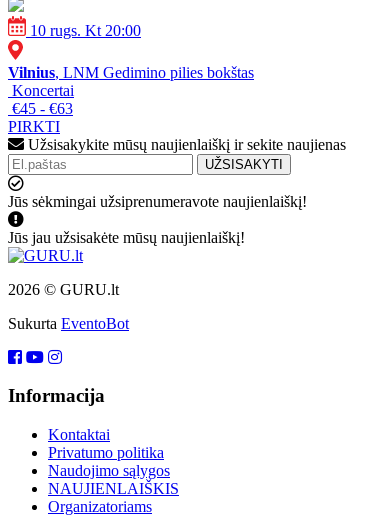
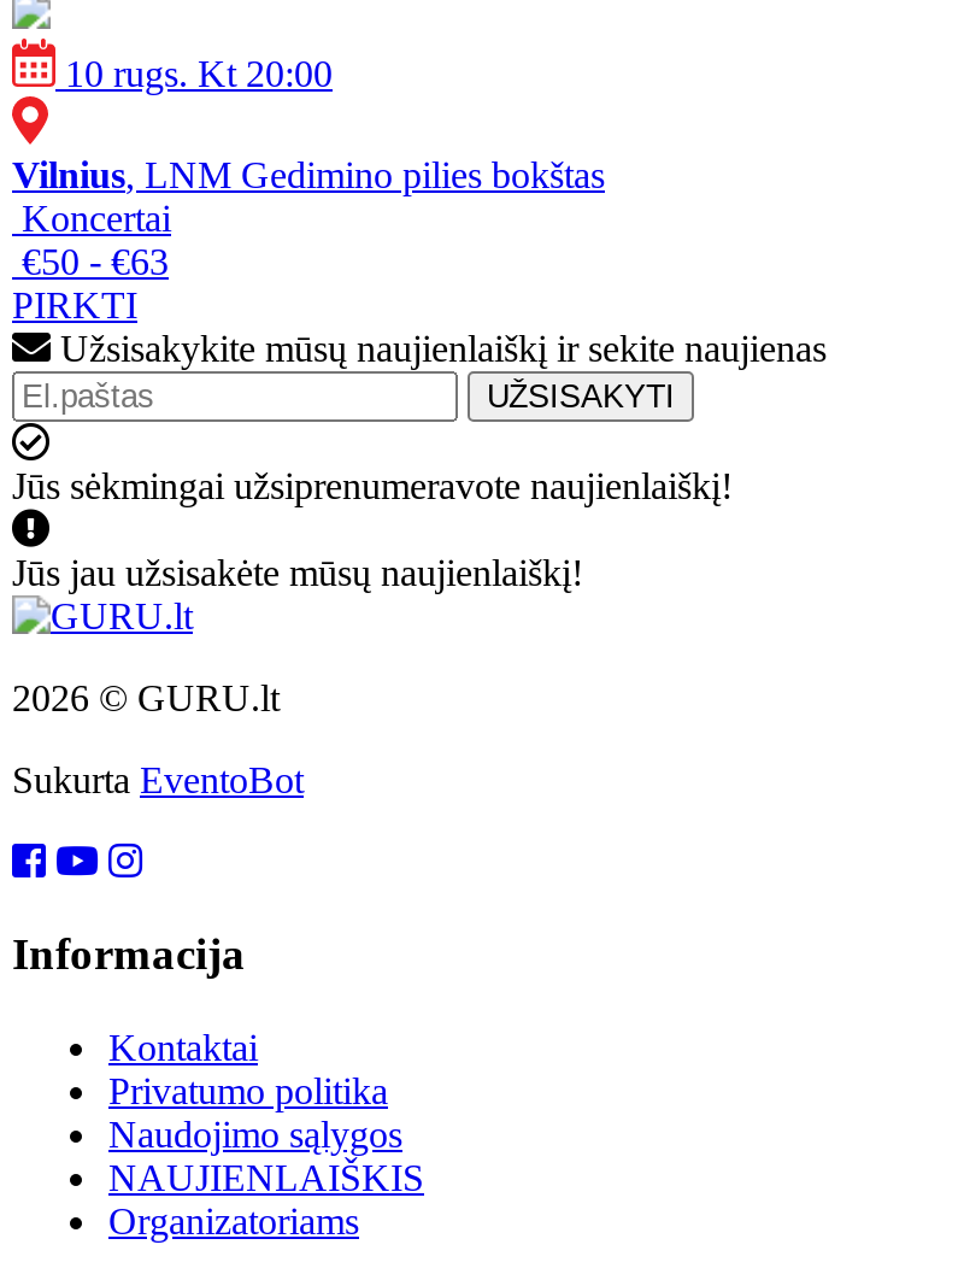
[8,100,73,117] €45 - €63 -> [12,240,169,281] €50 - €63

